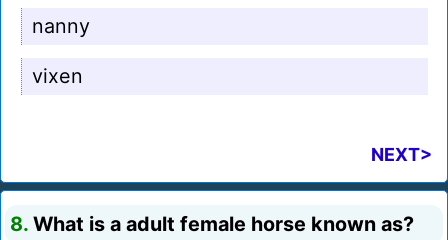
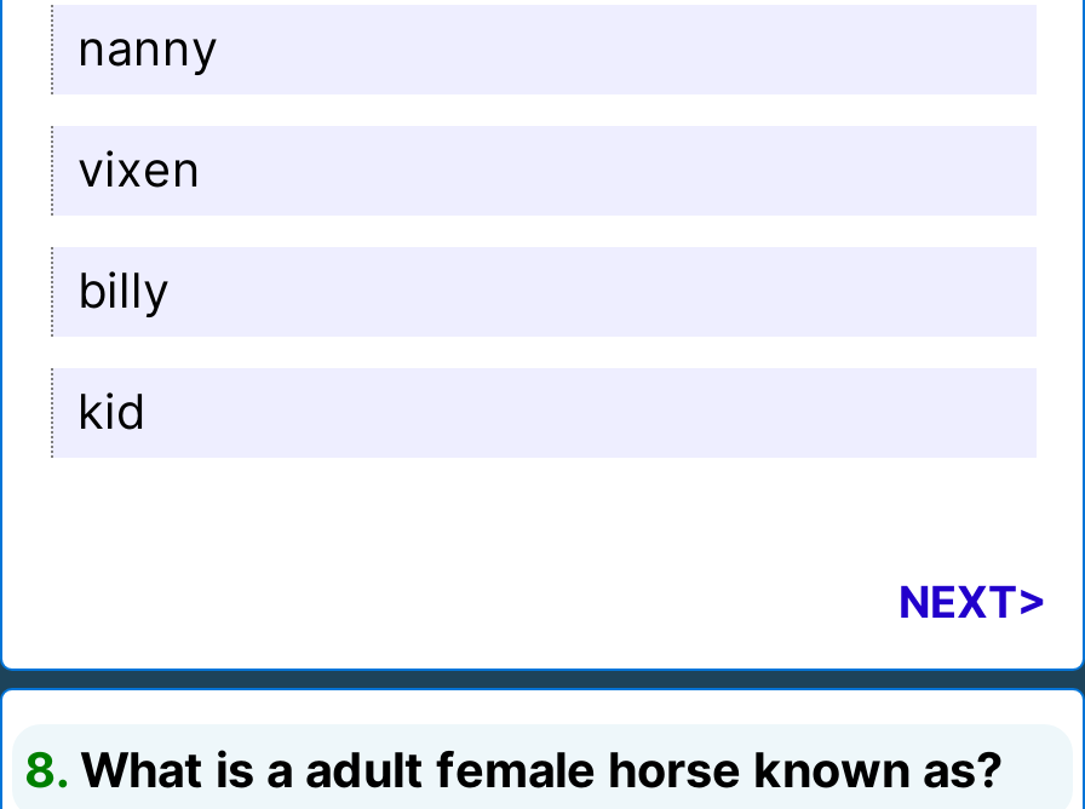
none -> [77,262,170,441] billy | kid

